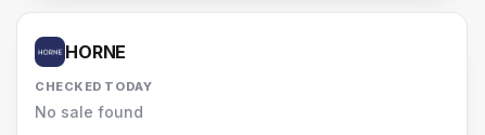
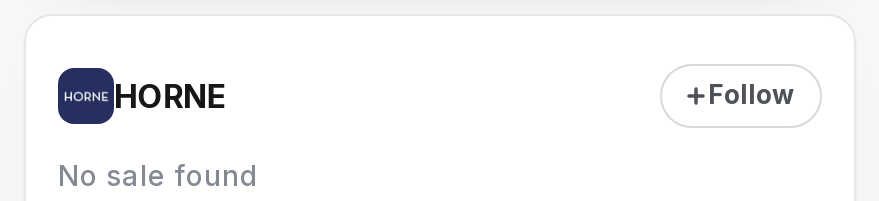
[35,78,152,93] CHECKED TODAY -> [708,78,794,110] Follow

